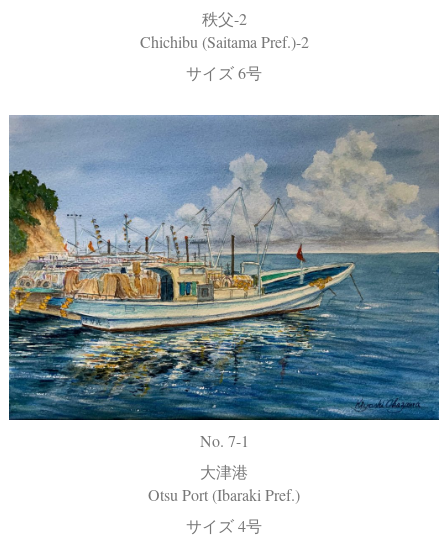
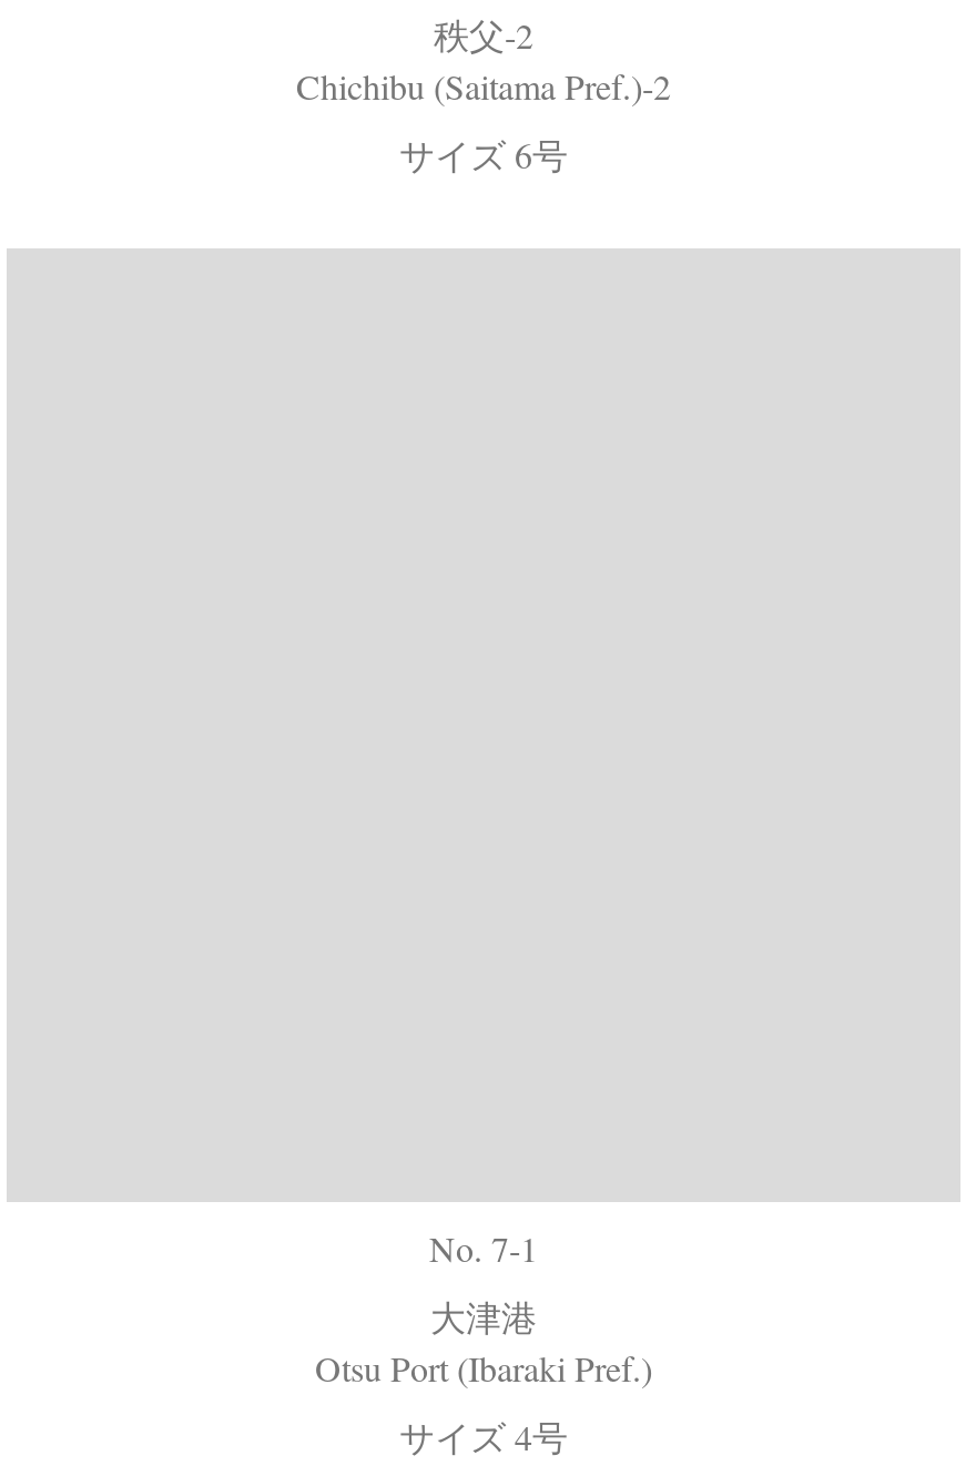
[8,115,440,421] [image] -> none

